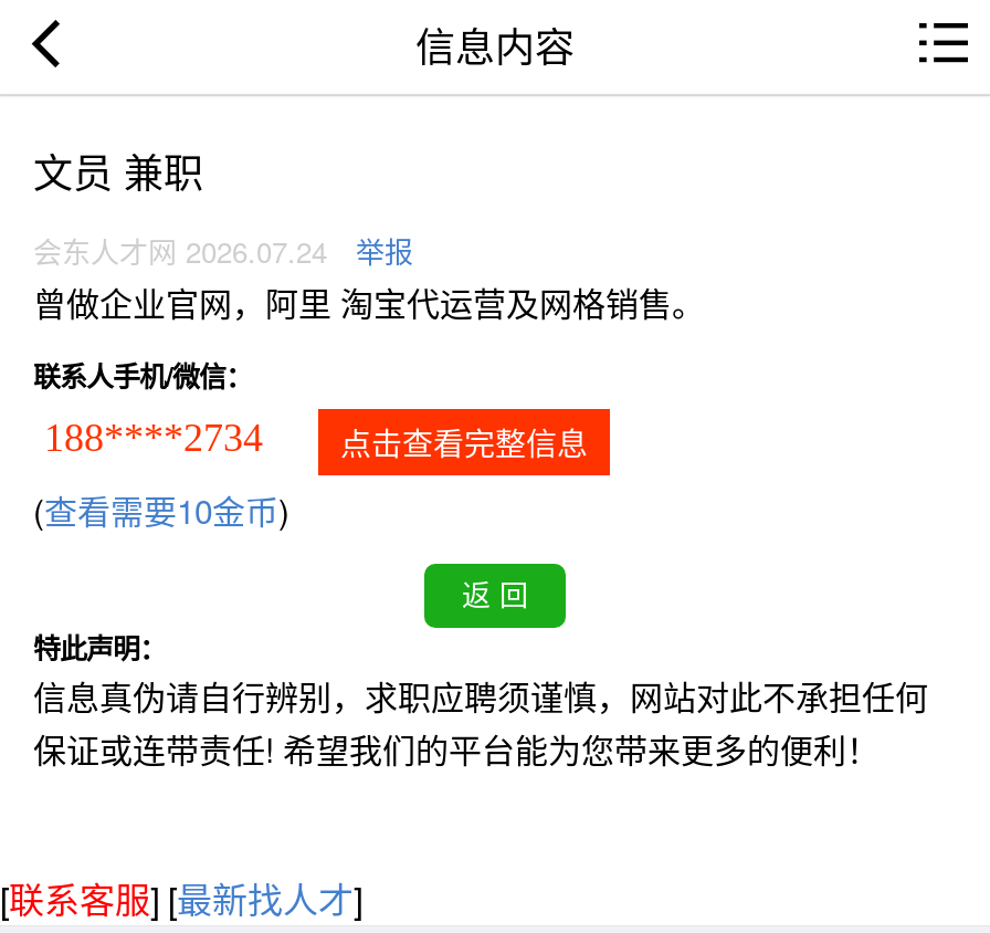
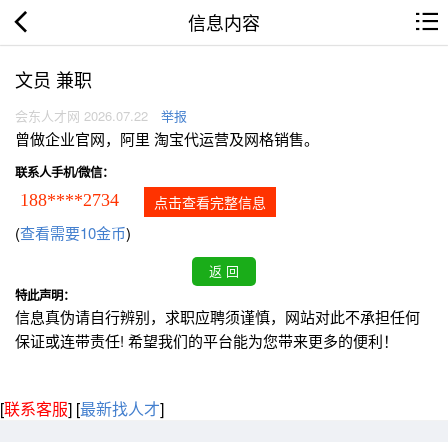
[33,230,413,272] 会东人才网 2026.07.24 举报 -> [15,106,187,125] 会东人才网 2026.07.22 举报

